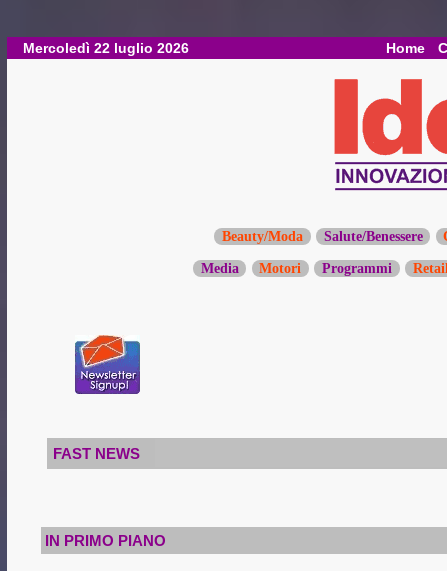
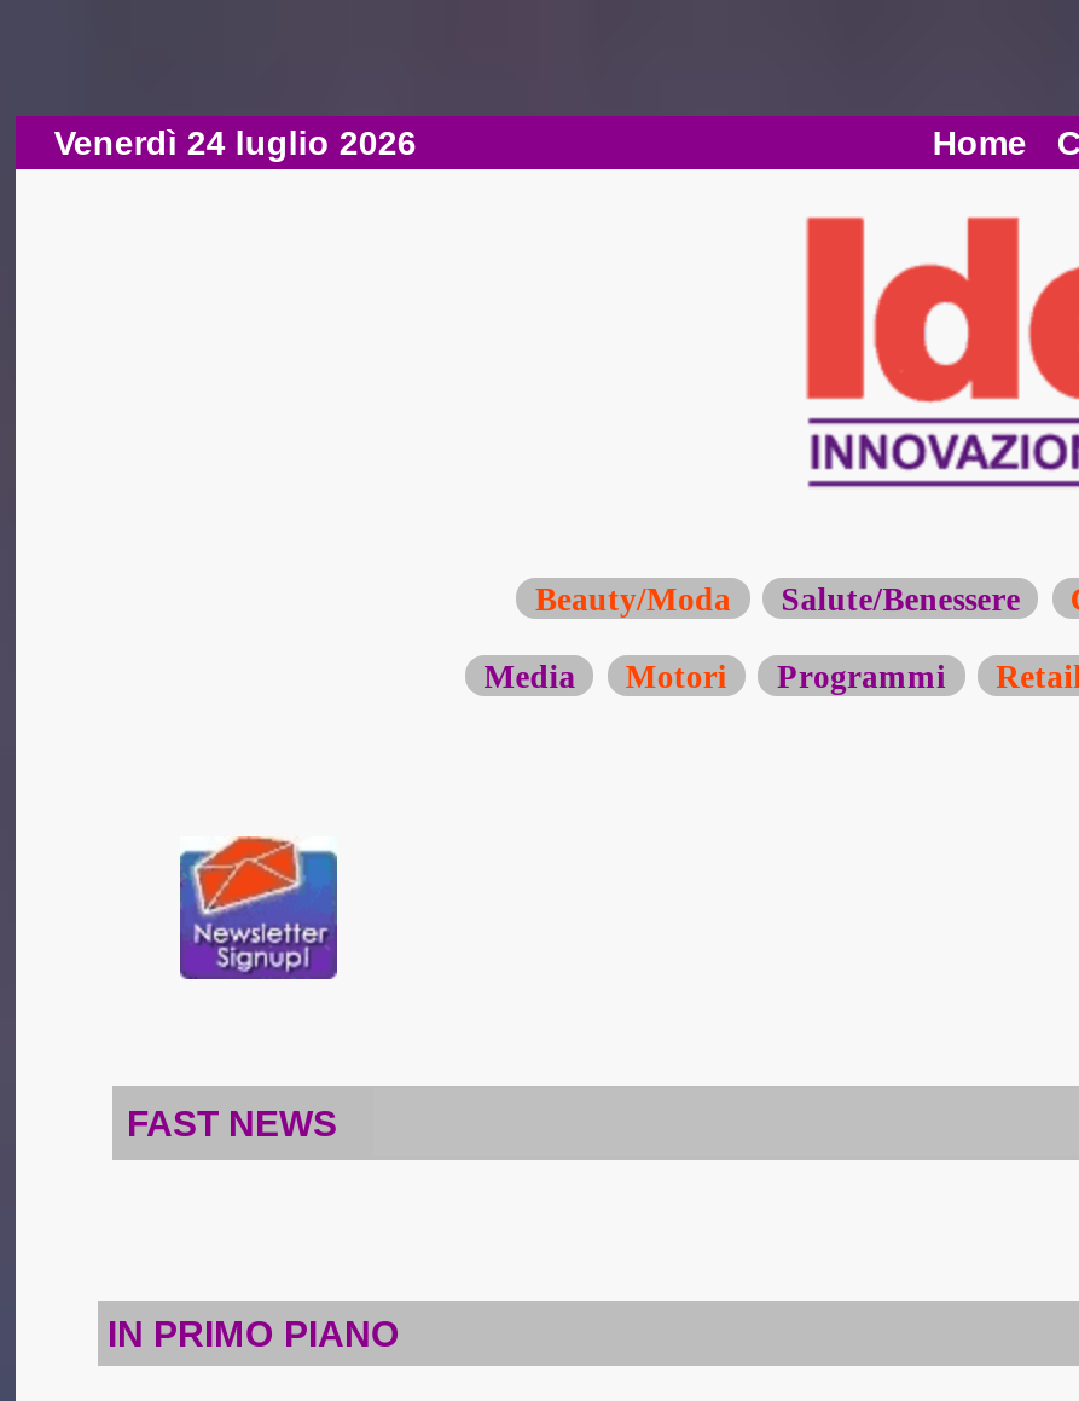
[19,40,189,56] Mercoledì 22 luglio 2026 -> [44,124,417,162] Venerdì 24 luglio 2026

